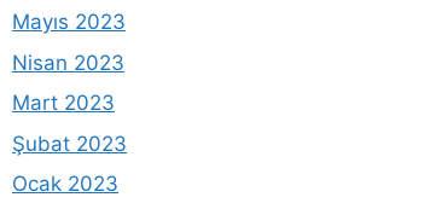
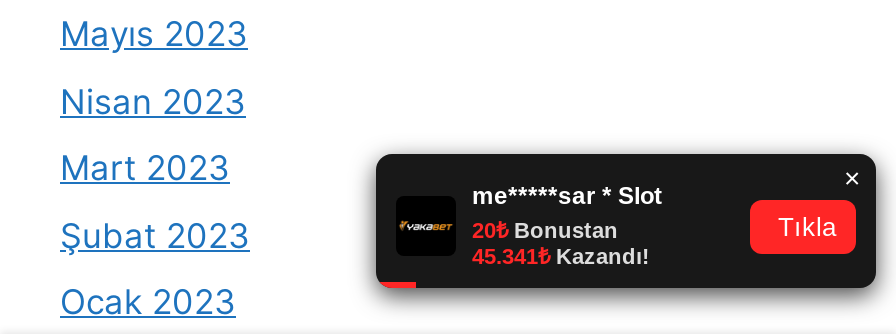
none -> [364,150,888,308] [image]

